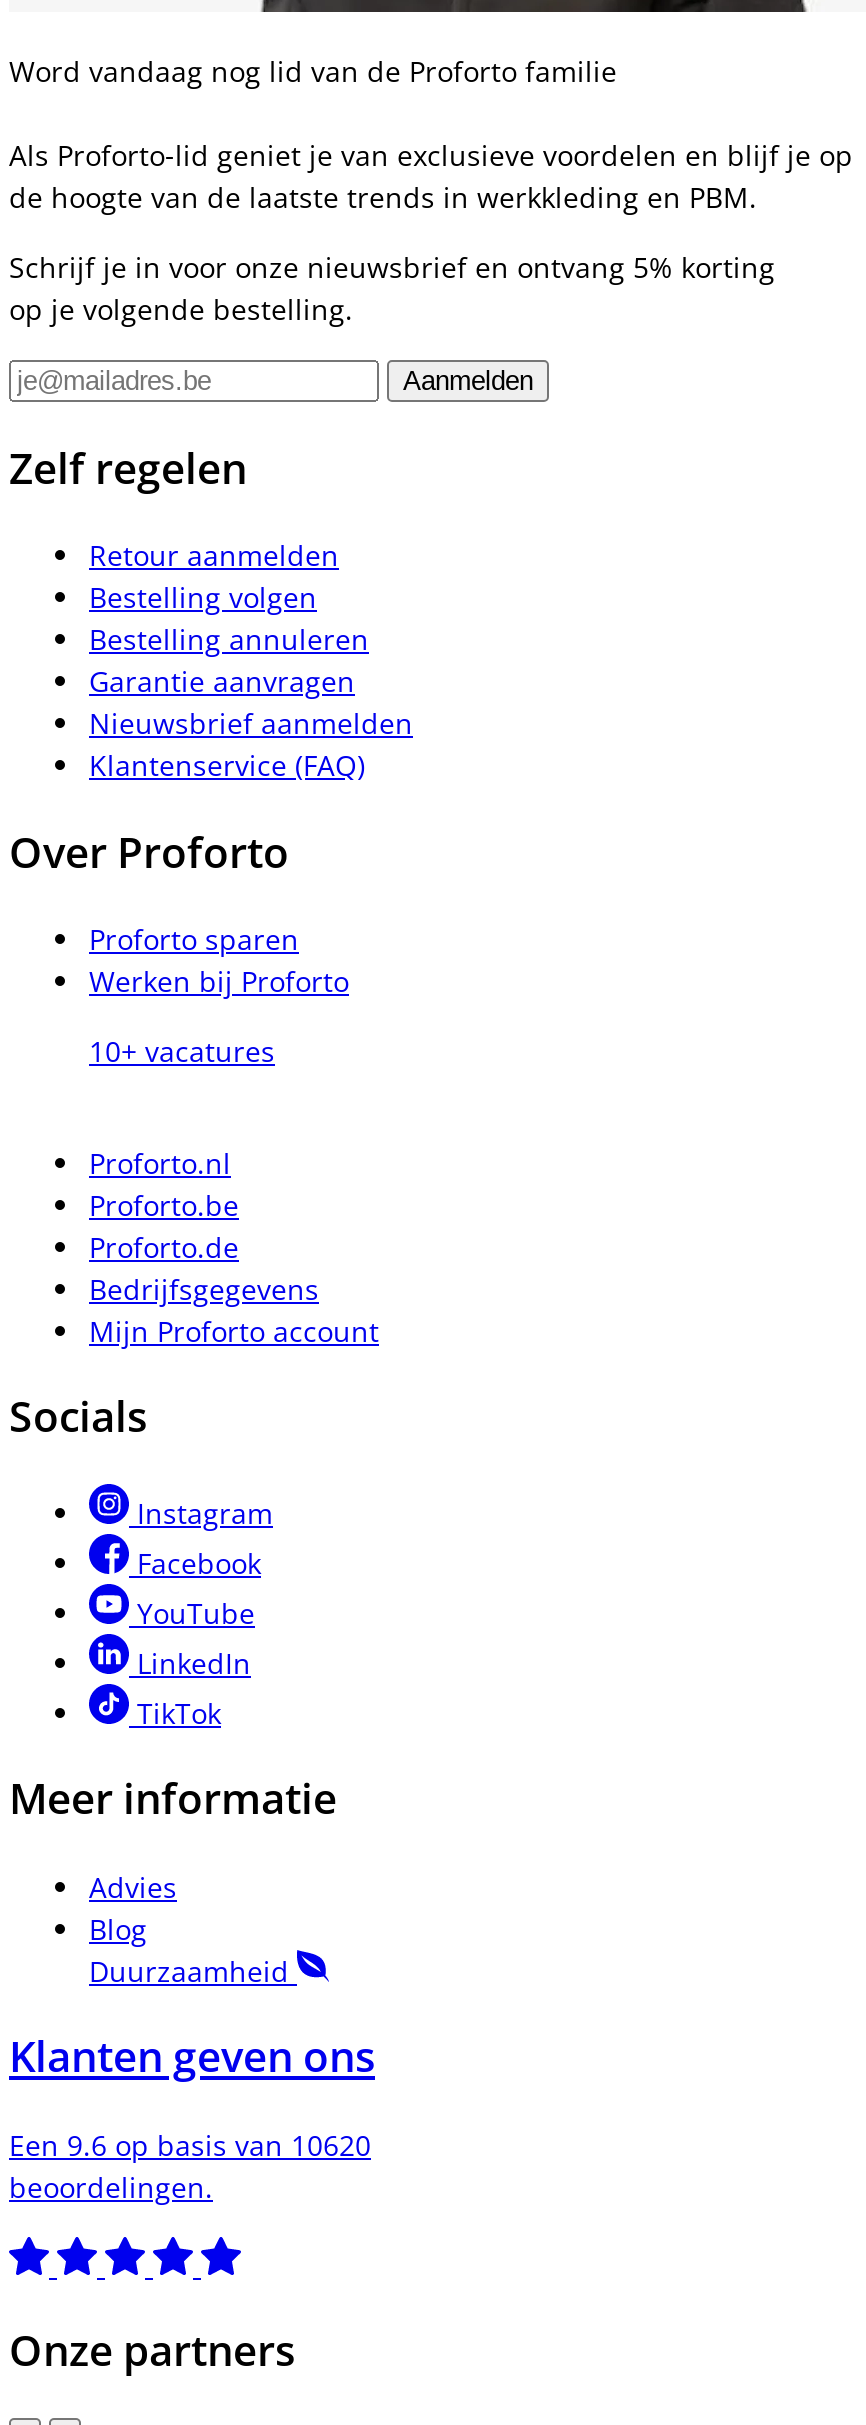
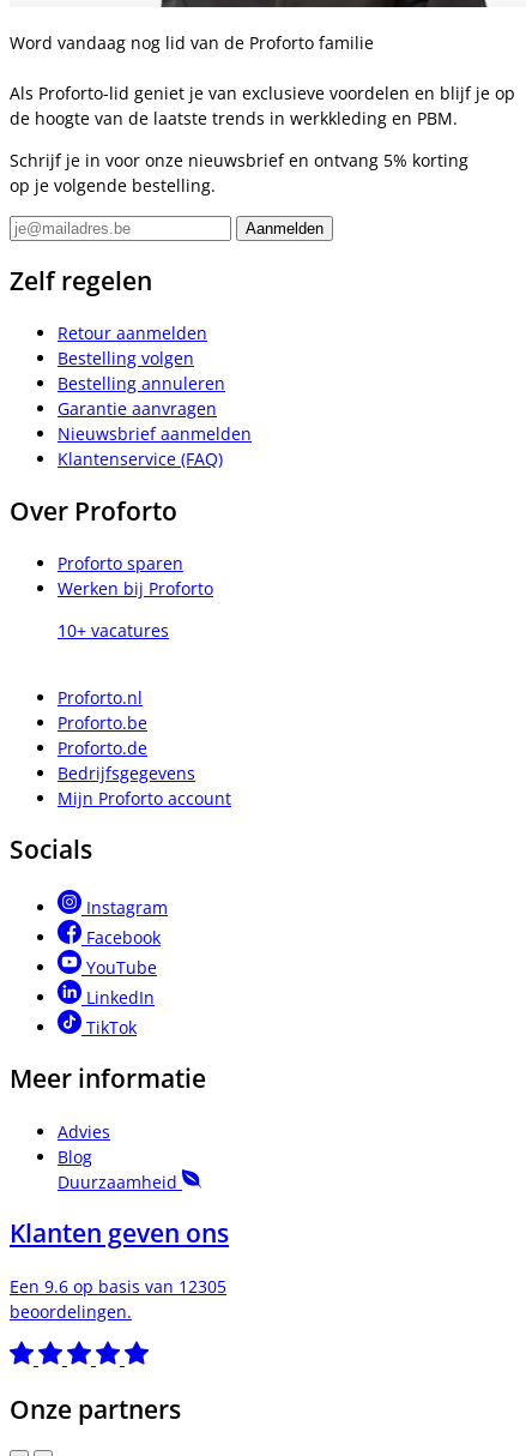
[9,2125,371,2163] Een 9.6 op basis van 10620 -> [10,1274,226,1297] Een 9.6 op basis van 12305

